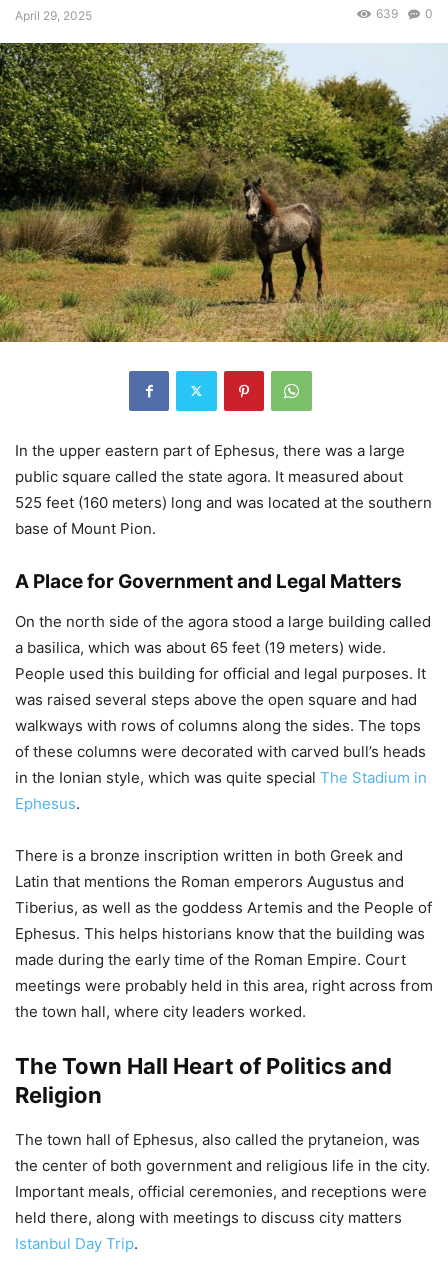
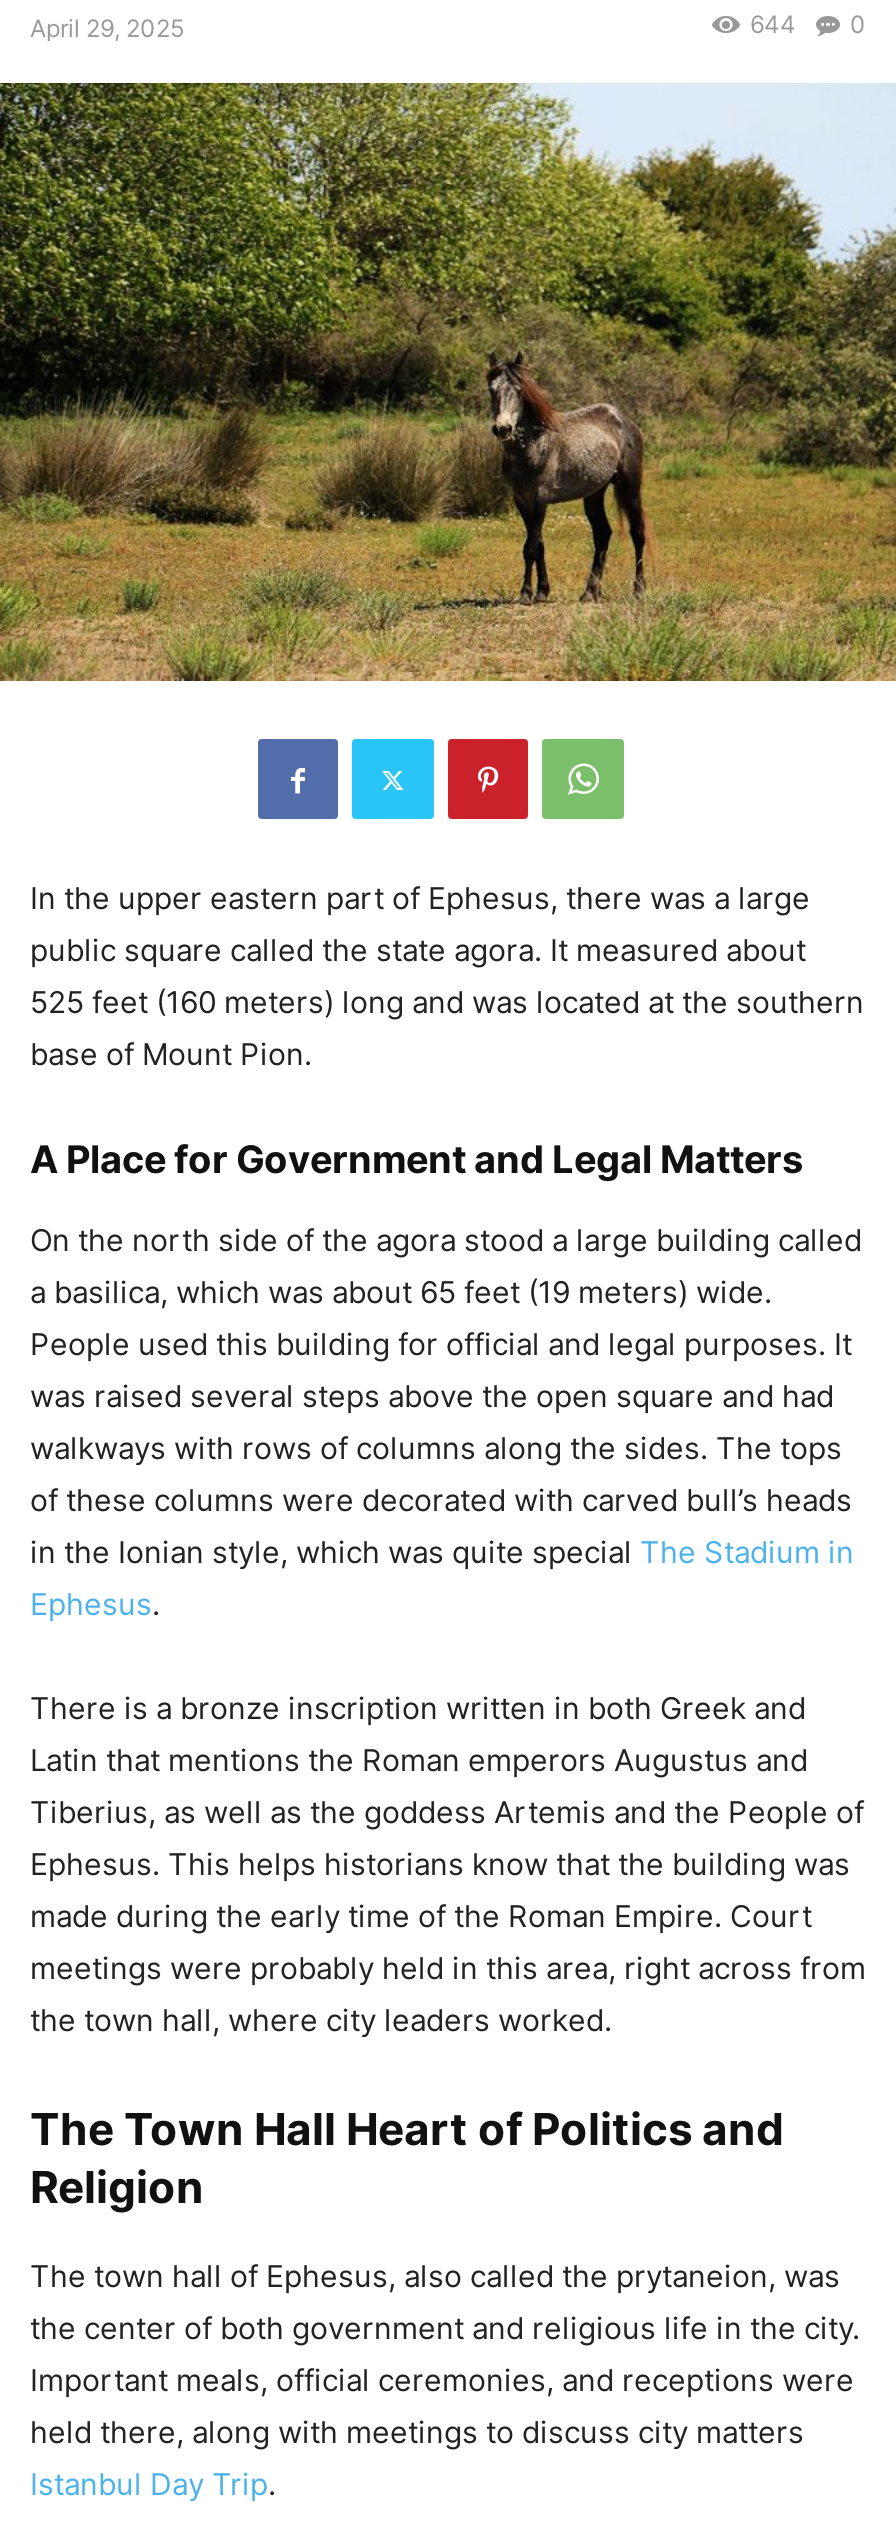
[376,6,433,21] 639 0 -> [750,9,866,39] 644 0

